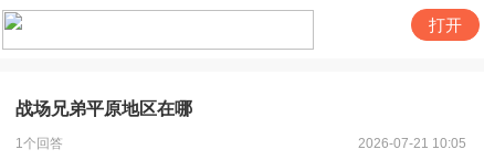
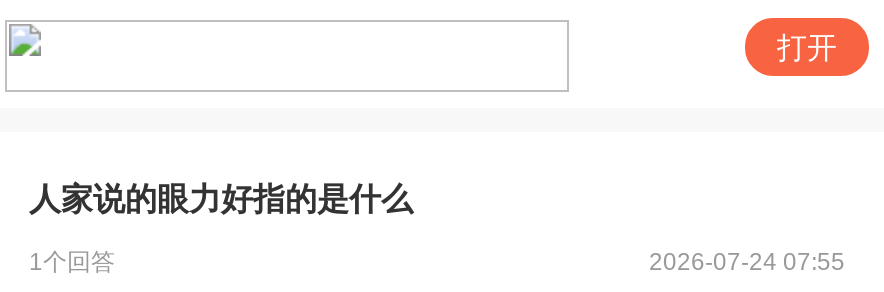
[15,99,192,118] 战场兄弟平原地区在哪 -> [29,182,413,216] 人家说的眼力好指的是什么
[358,136,466,151] 2026-07-21 10:05 -> [649,248,845,276] 2026-07-24 07:55

